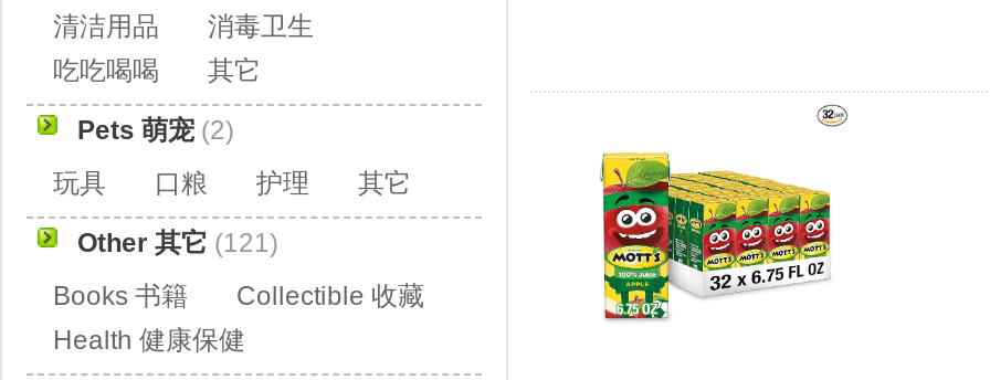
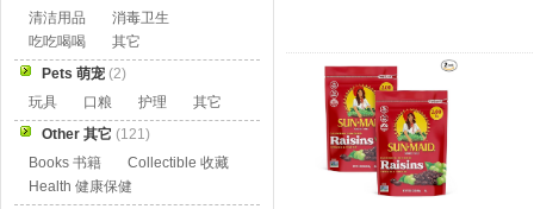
[599,113,833,360] [image] -> [323,65,449,198] [image]

